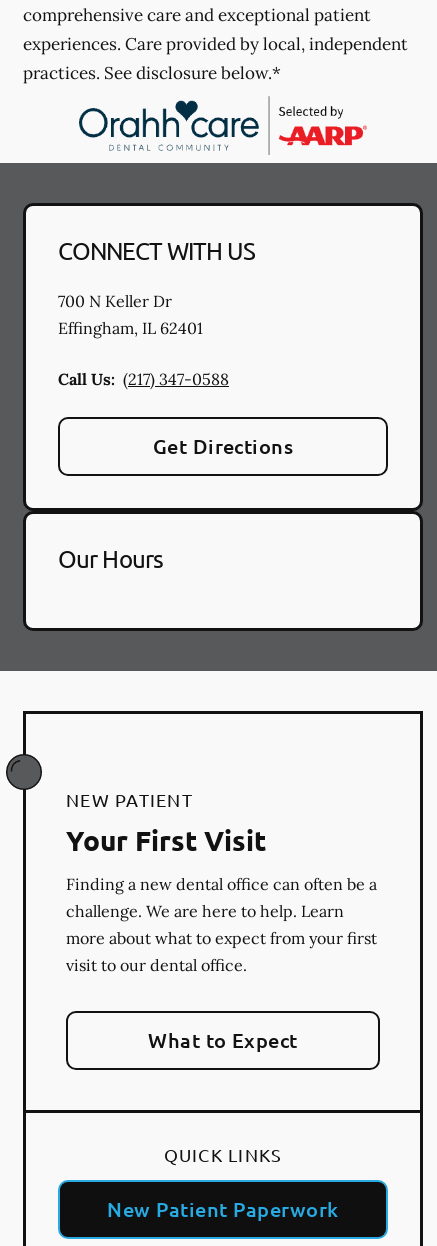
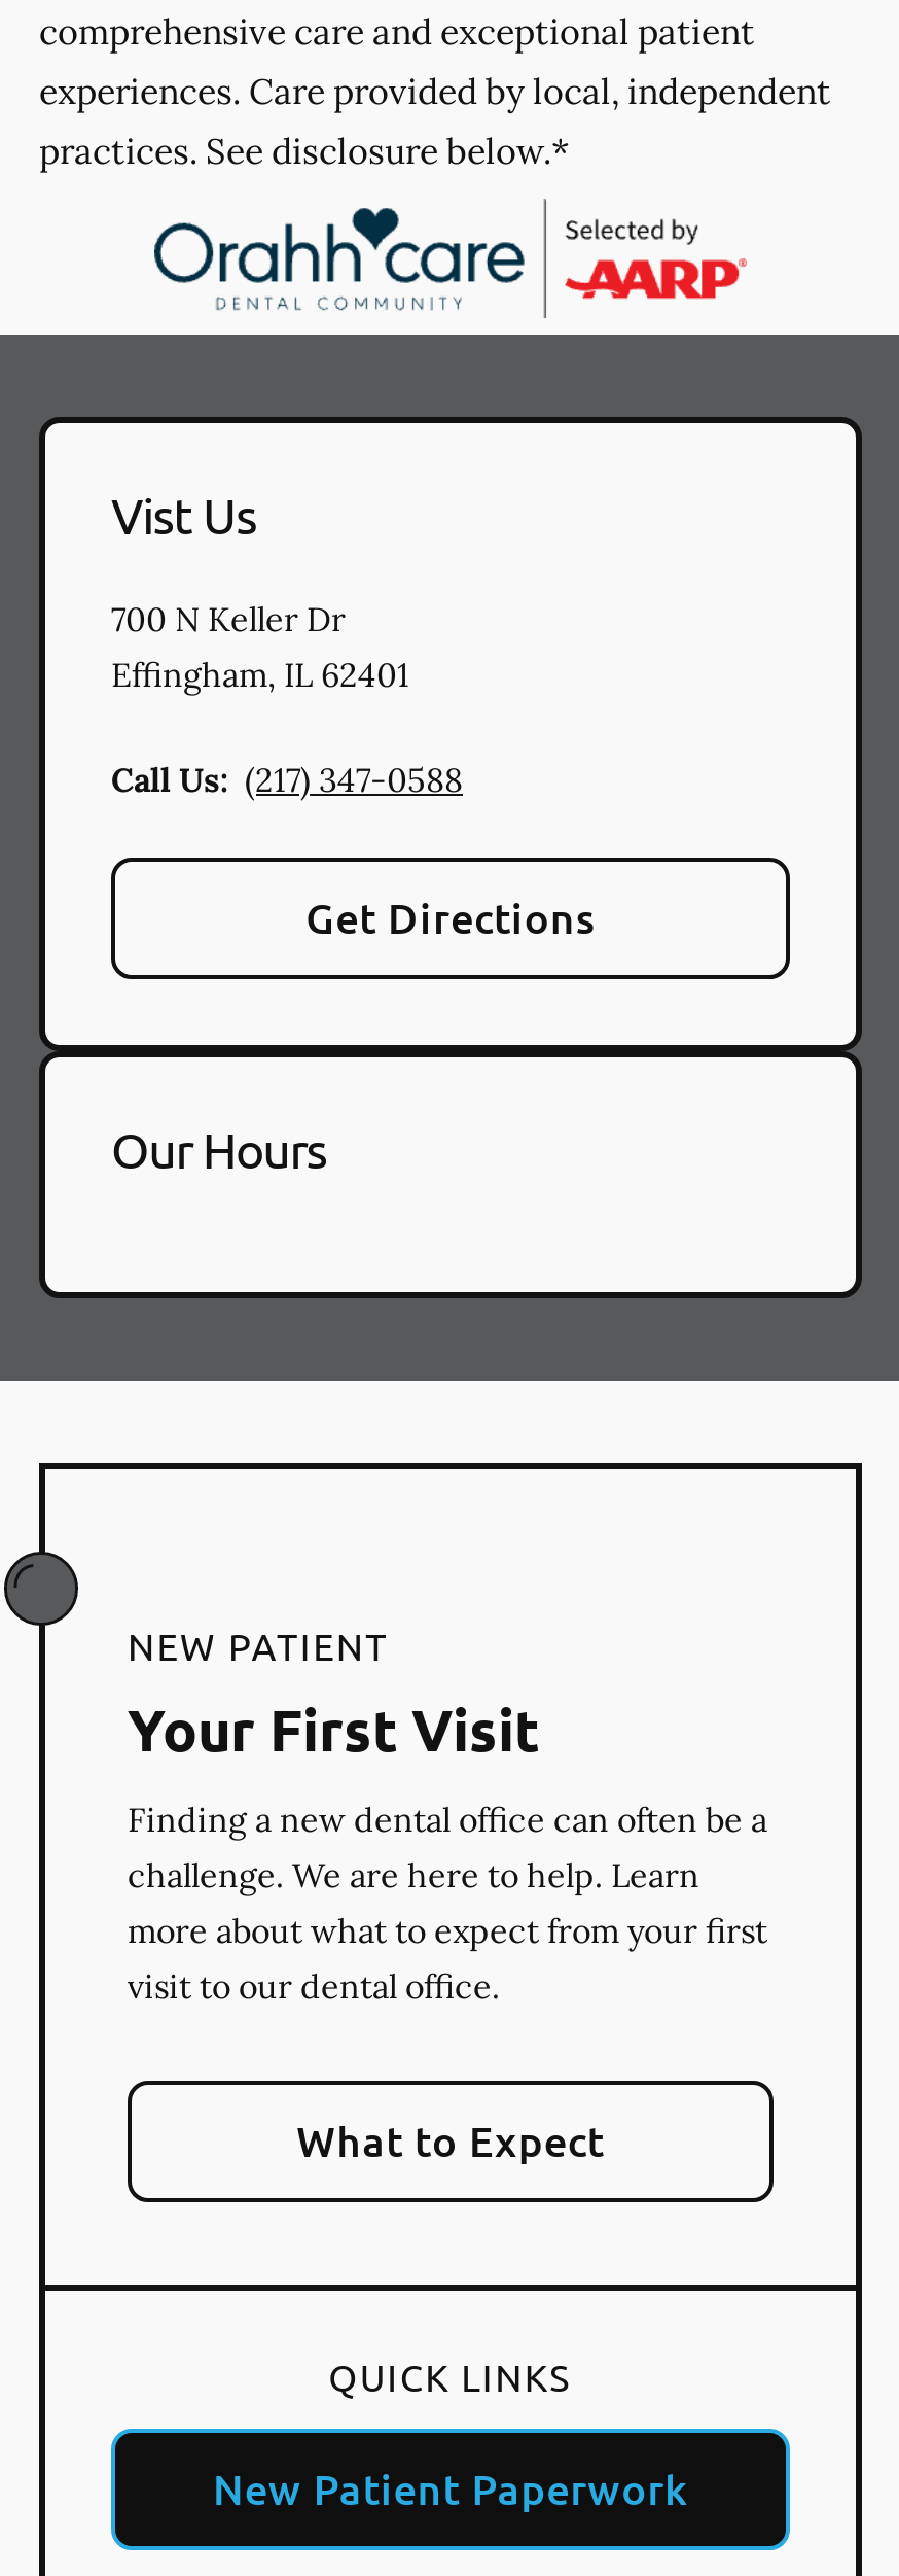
[58,236,255,265] CONNECT WITH US -> [111,486,257,545] Vist Us

